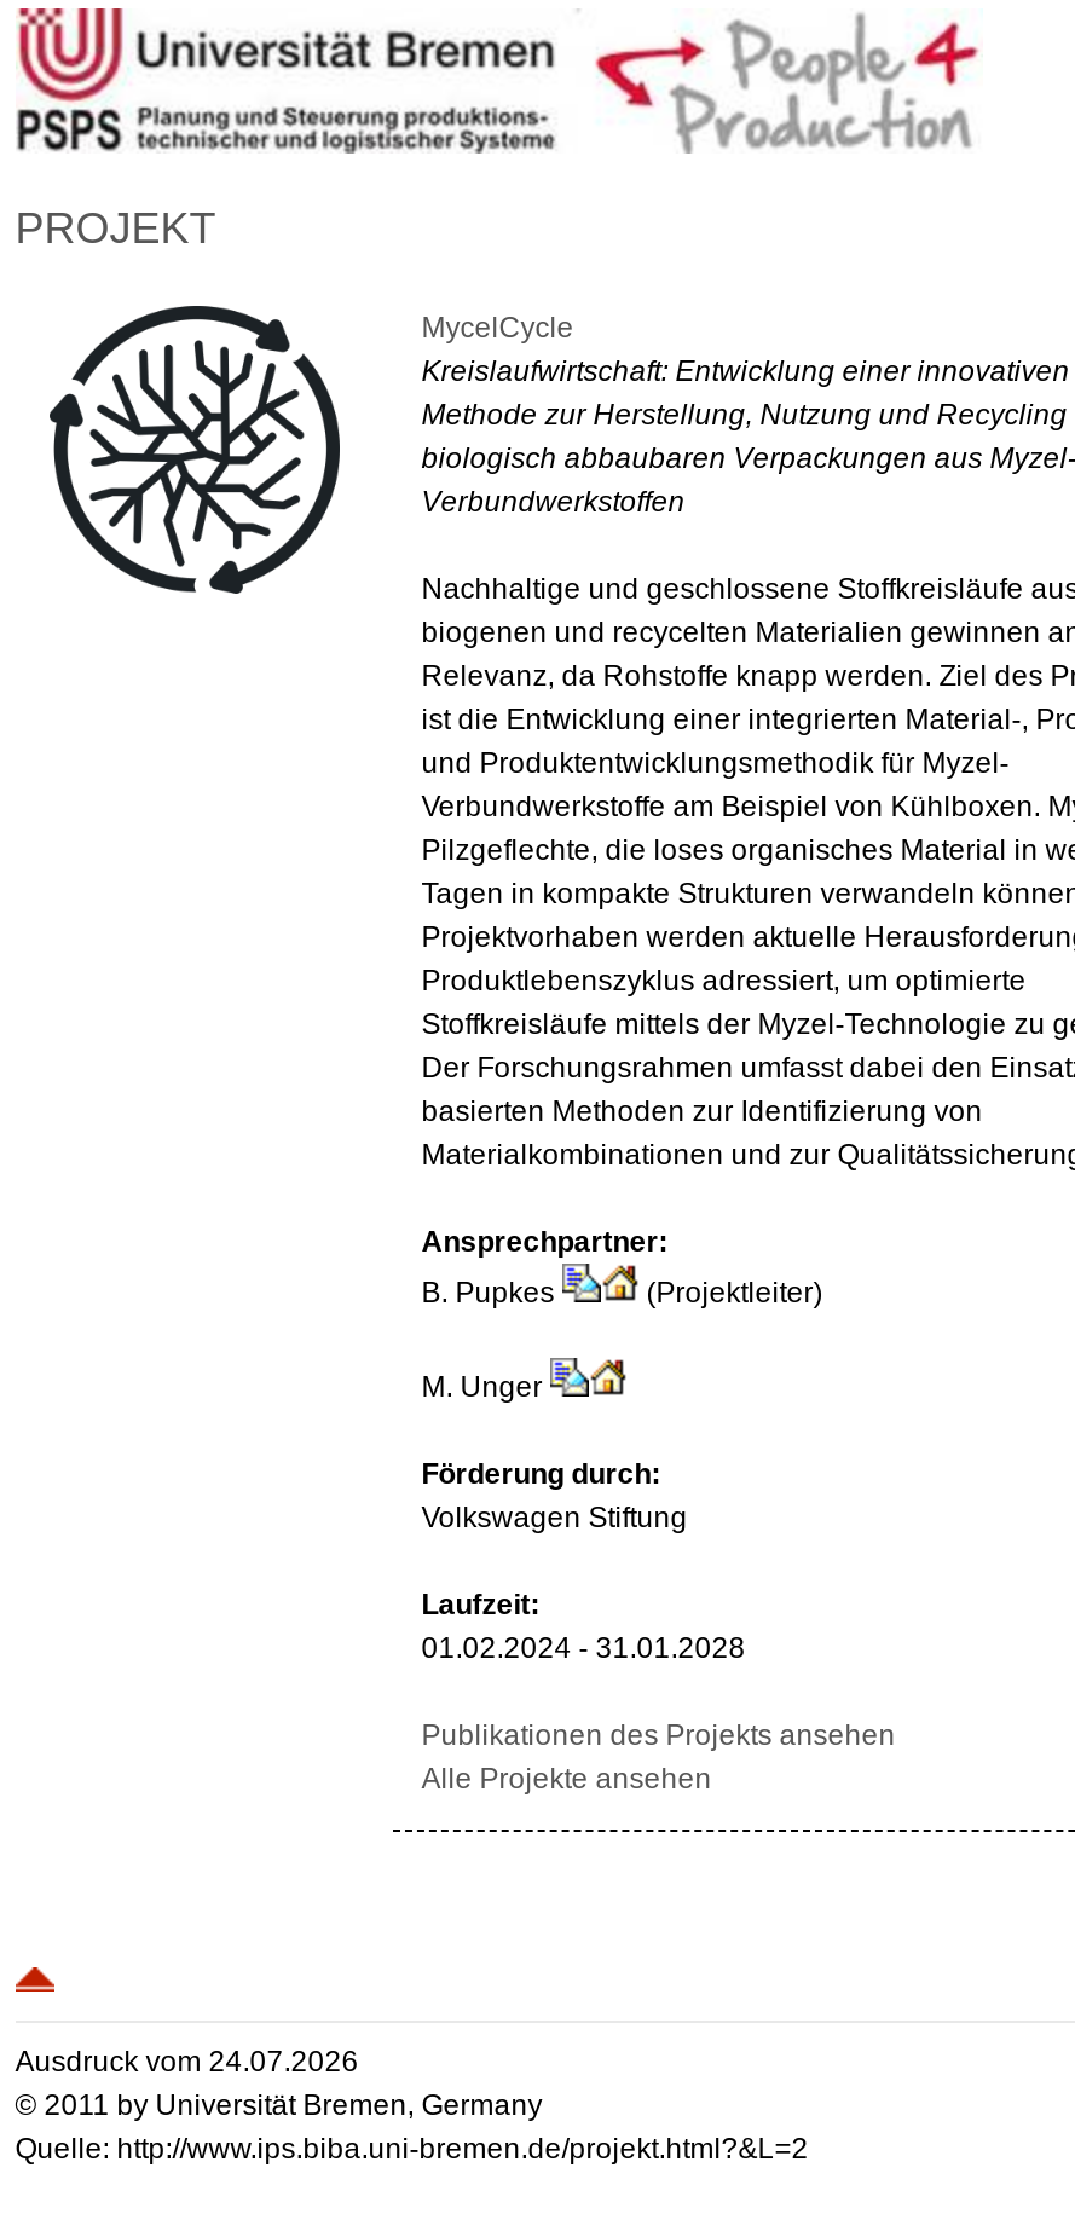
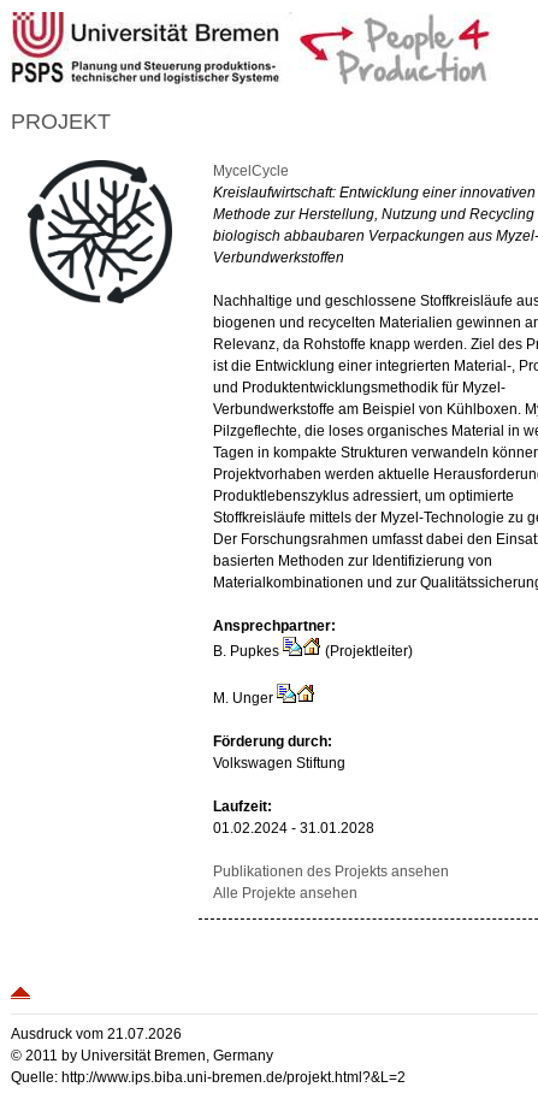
[15,2045,359,2079] Ausdruck vom 24.07.2026 -> [11,1026,181,1043] Ausdruck vom 21.07.2026

